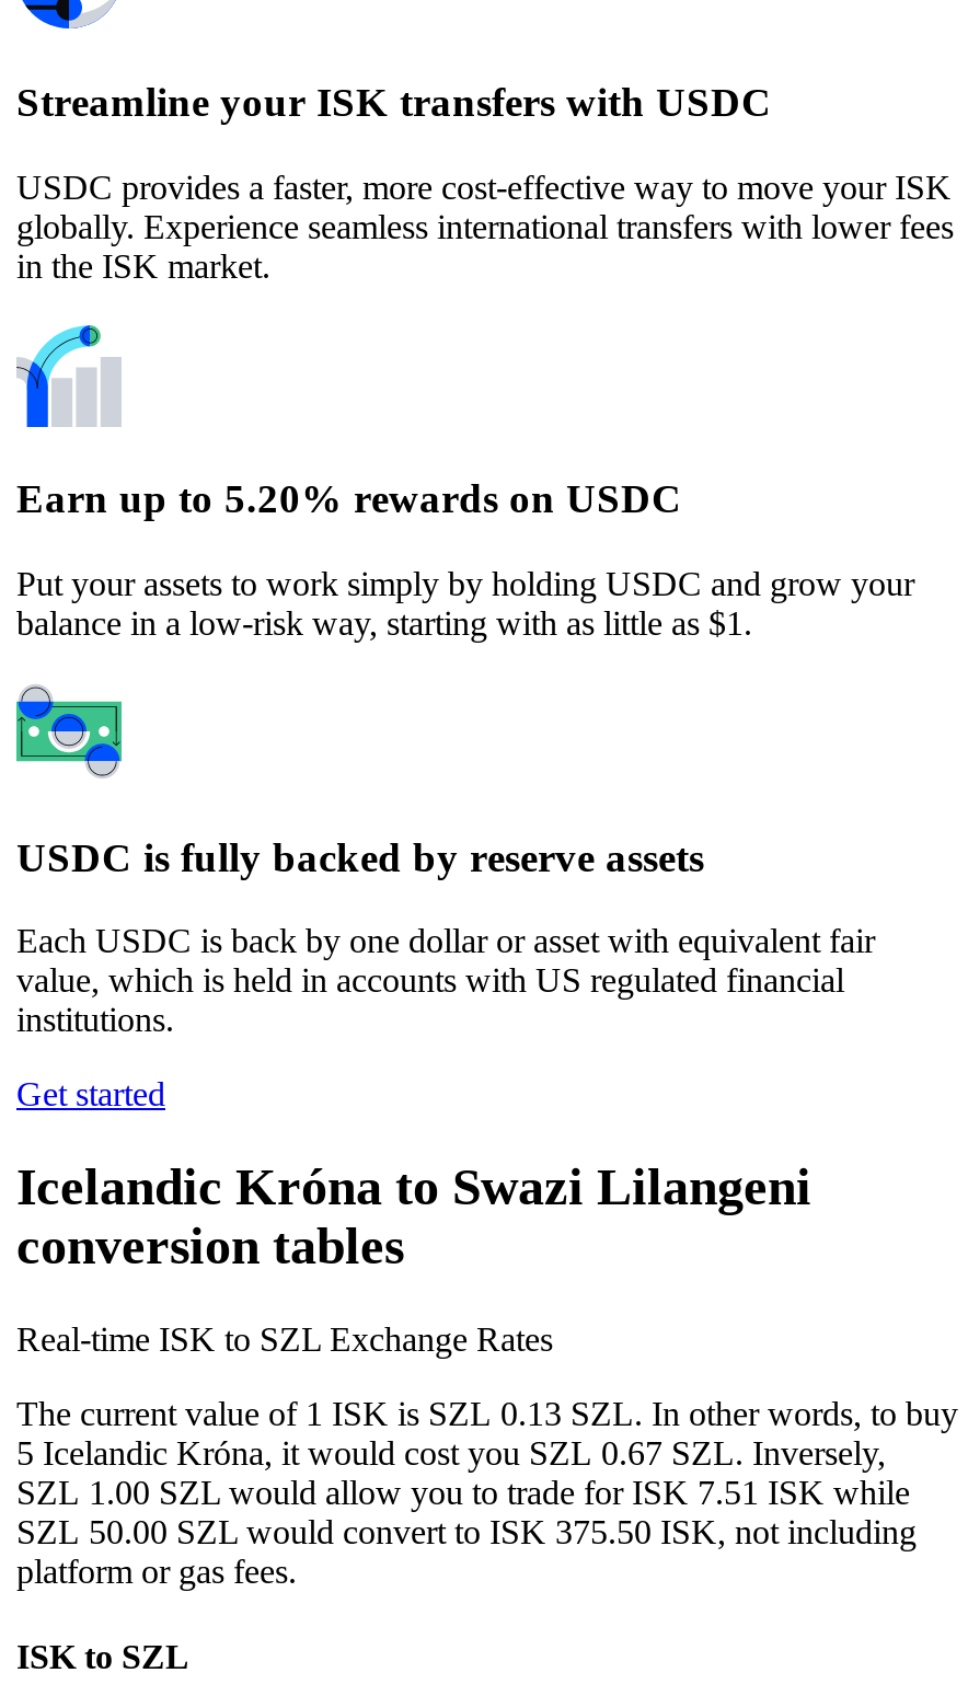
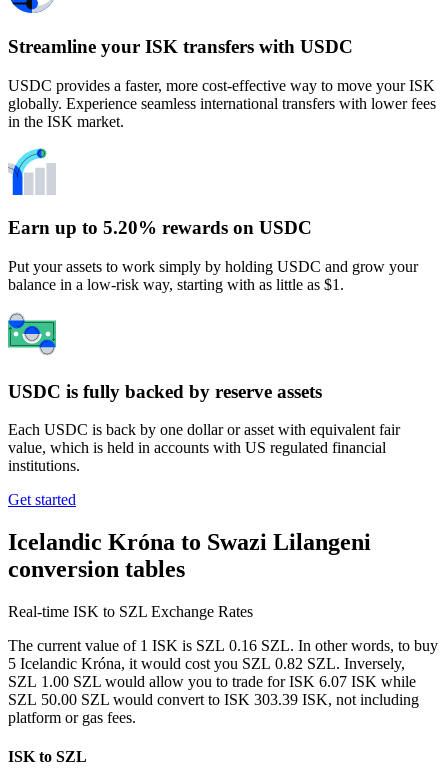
[16,1395,958,1433] The current value of 1 ISK is SZL 0.13 SZL. In other words, to buy -> [8,637,438,654] The current value of 1 ISK is SZL 0.16 SZL. In other words, to buy
[16,1435,886,1472] 5 Icelandic Króna, it would cost you SZL 0.67 SZL. Inversely, -> [8,655,405,672] 5 Icelandic Króna, it would cost you SZL 0.82 SZL. Inversely,
[16,1474,910,1511] SZL 1.00 SZL would allow you to trade for ISK 7.51 ISK while -> [8,673,416,690] SZL 1.00 SZL would allow you to trade for ISK 6.07 ISK while
[16,1514,917,1551] SZL 50.00 SZL would convert to ISK 375.50 ISK, not including -> [8,691,419,708] SZL 50.00 SZL would convert to ISK 303.39 ISK, not including

